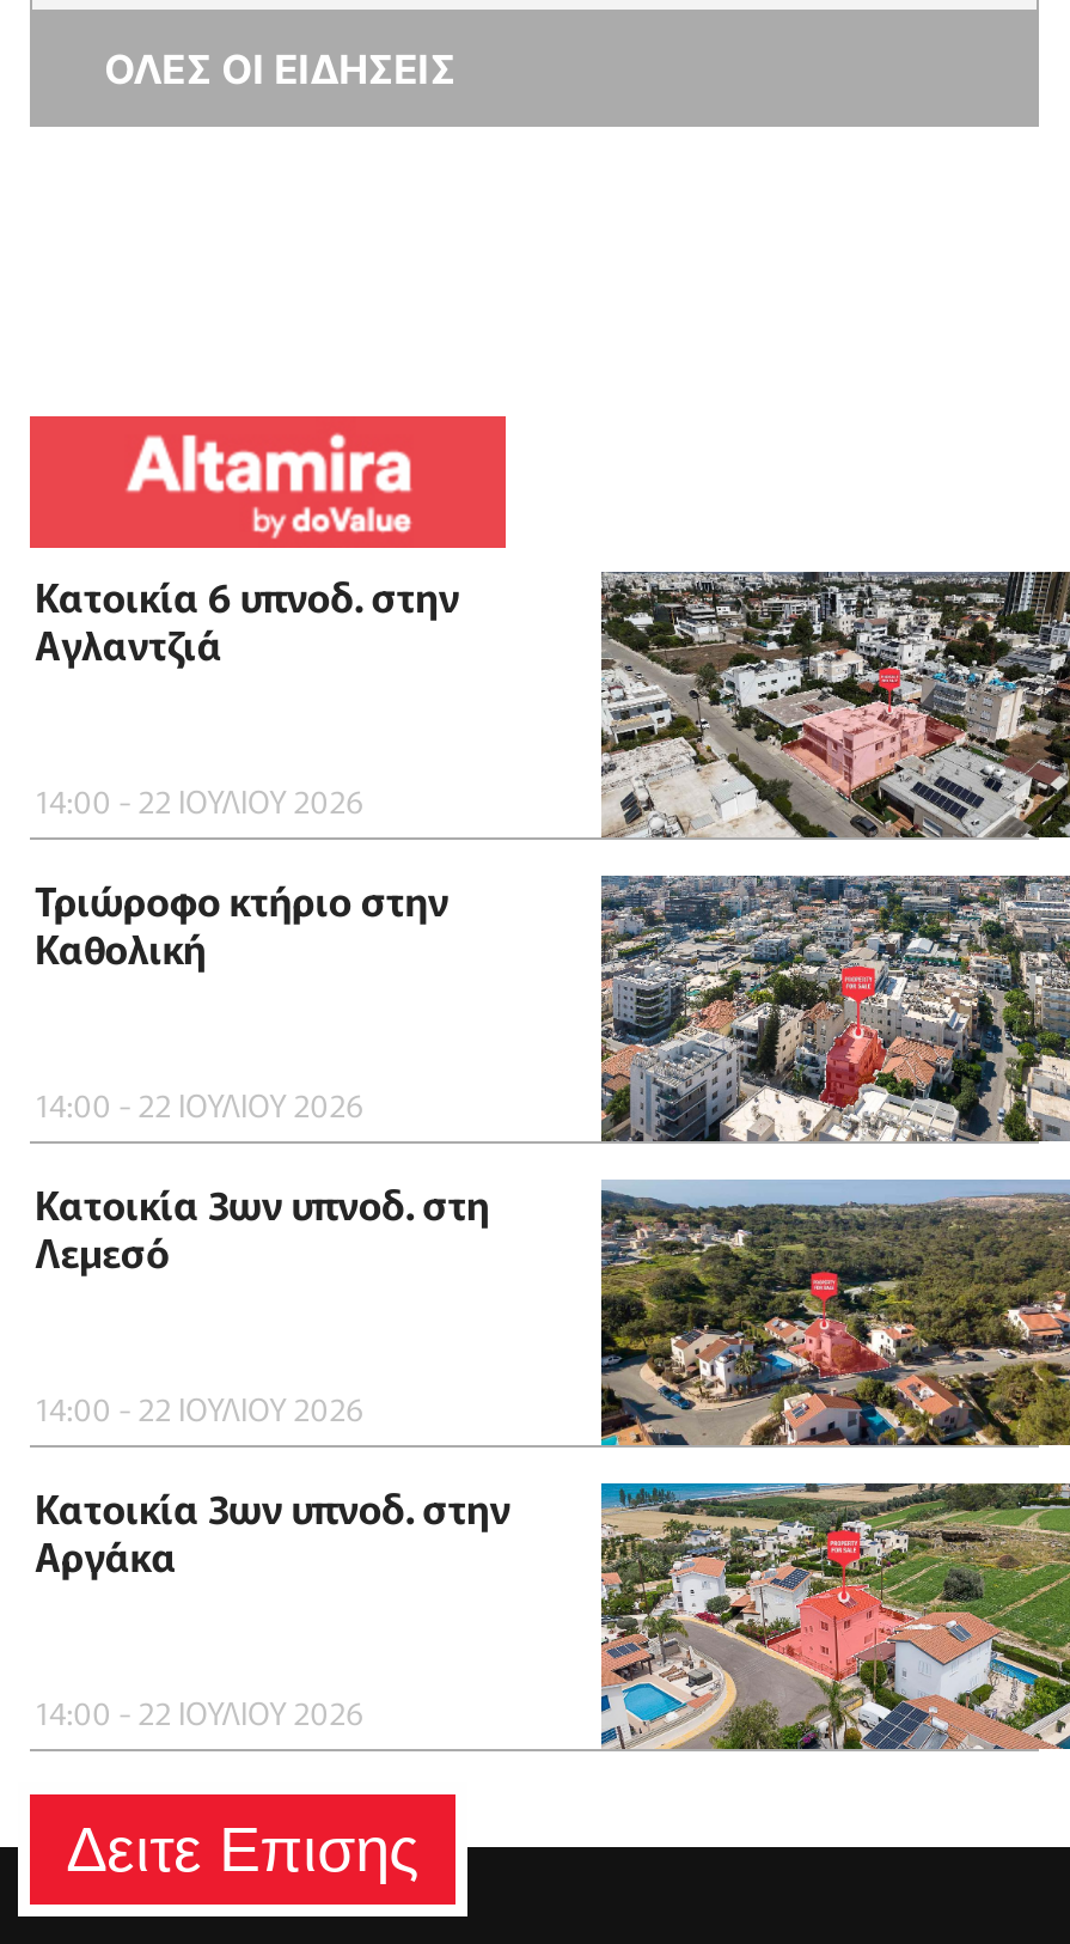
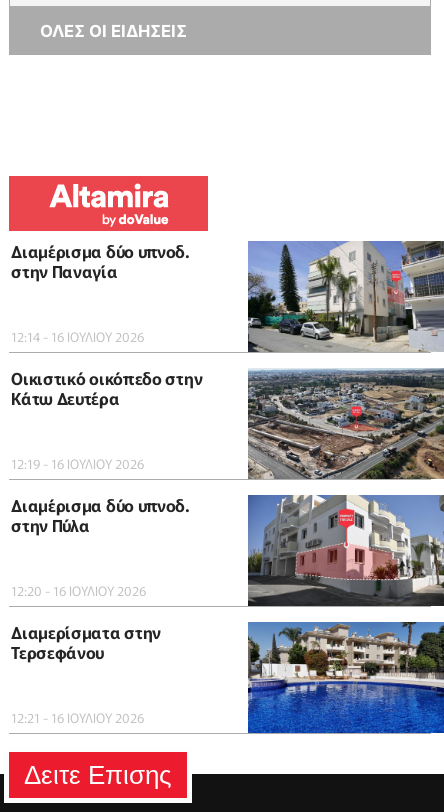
[35,567,459,672] Κατοικία 6 υπνοδ. στην | Αγλαντζιά -> [11,239,189,283] Διαμέρισμα δύο υπνοδ. | στην Παναγία
[599,569,1063,840] [image] -> [247,240,441,353] [image]
[35,777,362,823] 14:00 - 22 ΙΟΥΛΙΟΥ 2026 -> [11,327,144,346] 12:14 - 16 ΙΟΥΛΙΟΥ 2026
[35,870,449,976] Τριώροφο κτήριο στην | Καθολική -> [11,366,202,410] Οικιστικό οικόπεδο στην | Κάτω Δευτέρα
[601,876,1063,1144] [image] -> [248,368,441,480] [image]
[35,1081,362,1126] 14:00 - 22 ΙΟΥΛΙΟΥ 2026 -> [11,454,144,473] 12:19 - 16 ΙΟΥΛΙΟΥ 2026
[35,1174,489,1280] Κατοικία 3ων υπνοδ. στη | Λεμεσό -> [11,493,189,537] Διαμέρισμα δύο υπνοδ. | στην Πύλα
[599,1180,1063,1448] [image] -> [247,495,441,607] [image]
[35,1385,362,1430] 14:00 - 22 ΙΟΥΛΙΟΥ 2026 -> [11,581,146,600] 12:20 - 16 ΙΟΥΛΙΟΥ 2026
[35,1478,510,1583] Κατοικία 3ων υπνοδ. στην | Αργάκα -> [11,620,161,664] Διαμερίσματα στην | Τερσεφάνου
[599,1481,1063,1751] [image] -> [247,621,441,734] [image]
[35,1688,362,1734] 14:00 - 22 ΙΟΥΛΙΟΥ 2026 -> [11,708,144,727] 12:21 - 16 ΙΟΥΛΙΟΥ 2026

